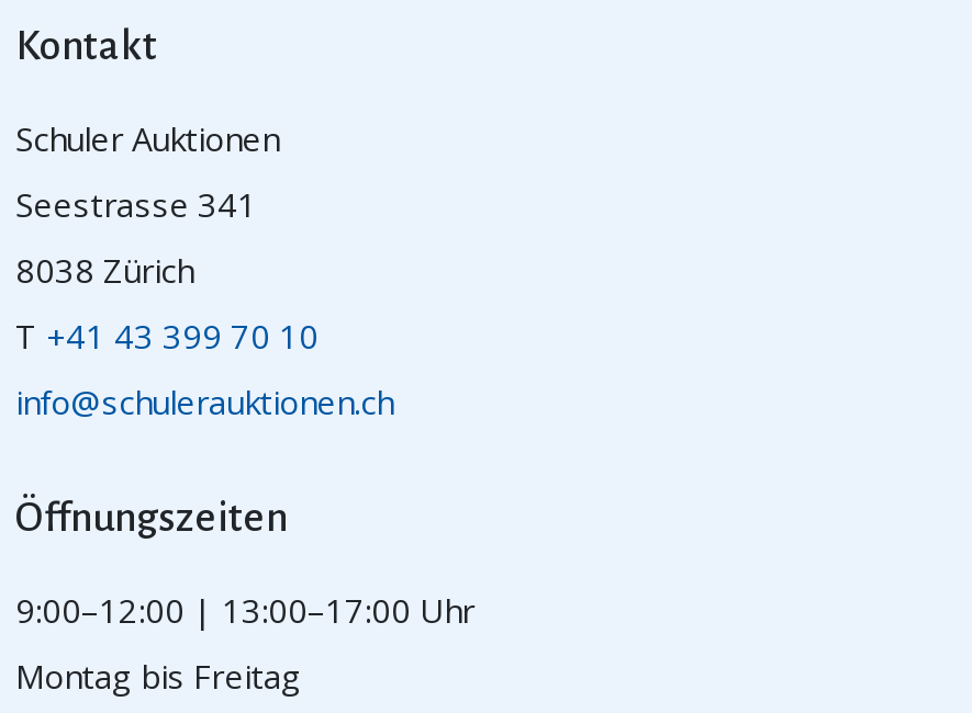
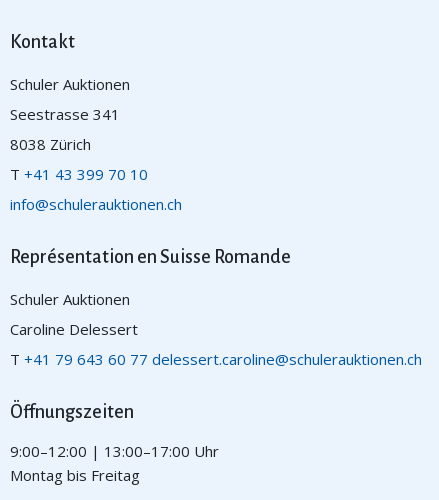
none -> [10,247,422,369] Représentation en Suisse Romande | Schuler Auktionen | Caroline Delessert | T +41 79 643 60 77 delessert.caroline@schulerauktionen.ch

